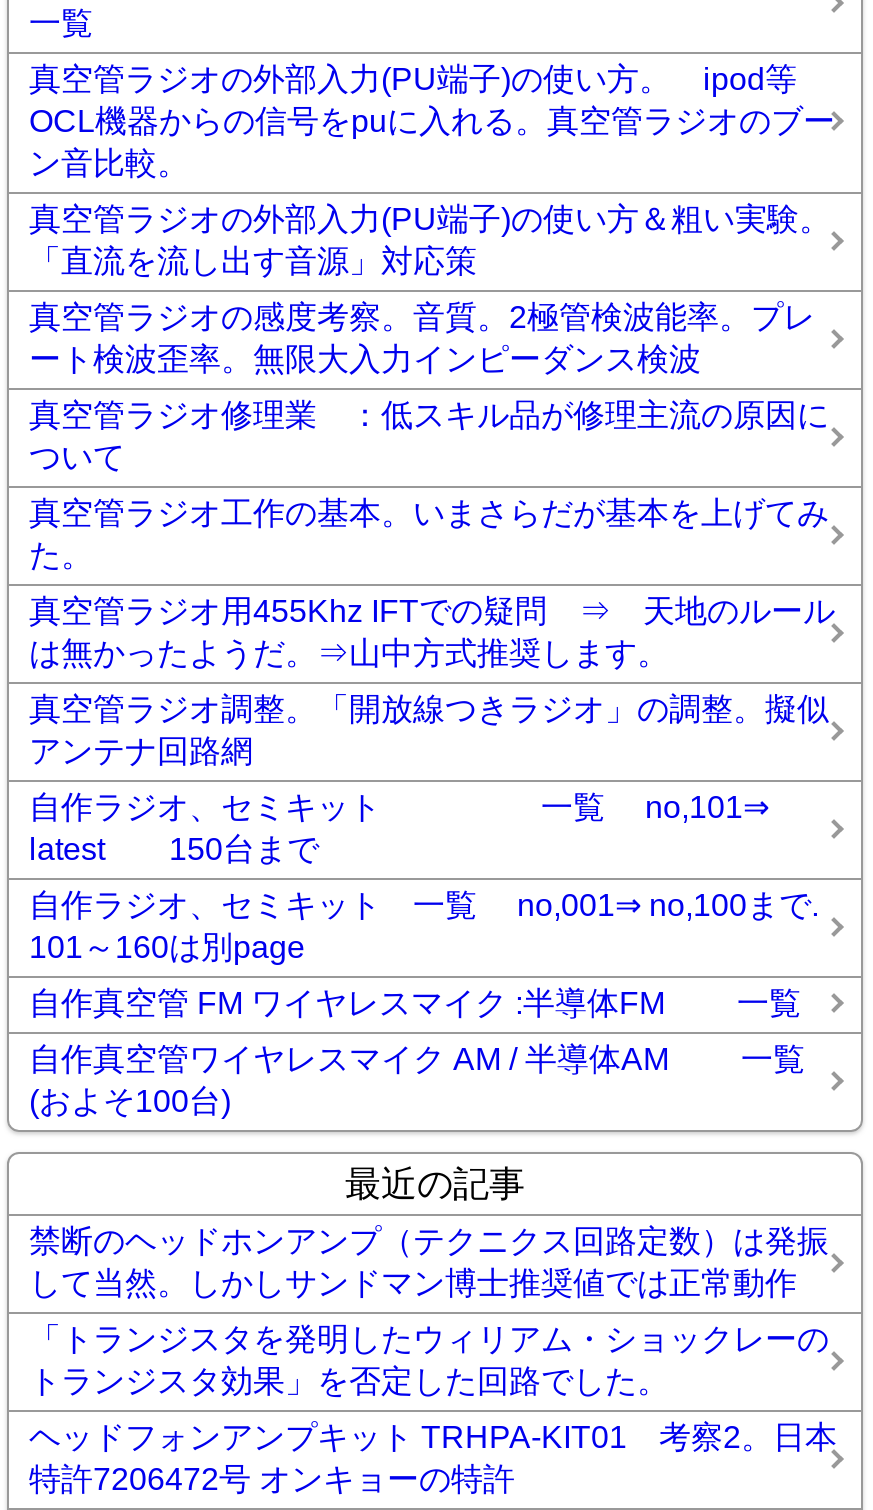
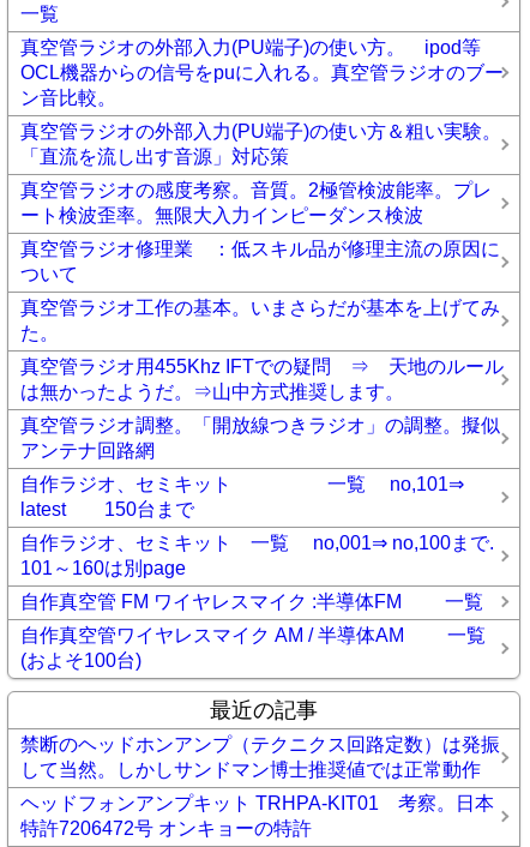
[29,1321,837,1453] 「トランジスタを発明したウィリアム・ショックレーの | トランジスタ効果」を否定した回路でした。 | ヘッドフォンアンプキット TRHPA-KIT01 考察2。日本 -> [20,793,494,813] ヘッドフォンアンプキット TRHPA-KIT01 考察。日本

